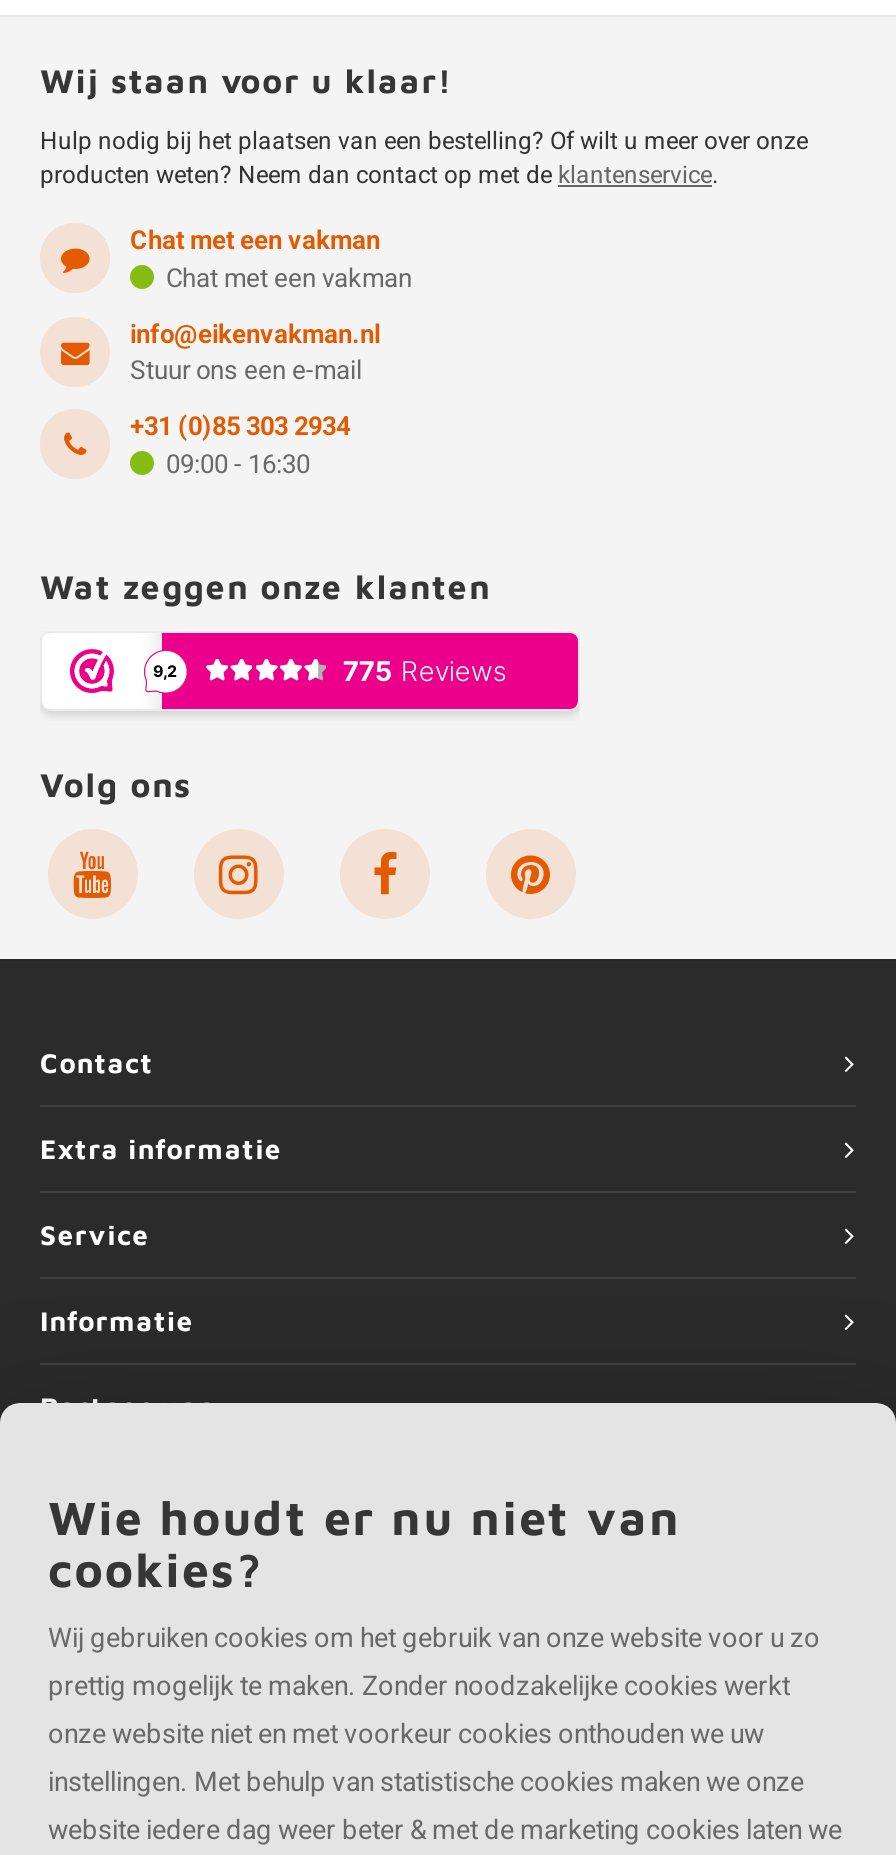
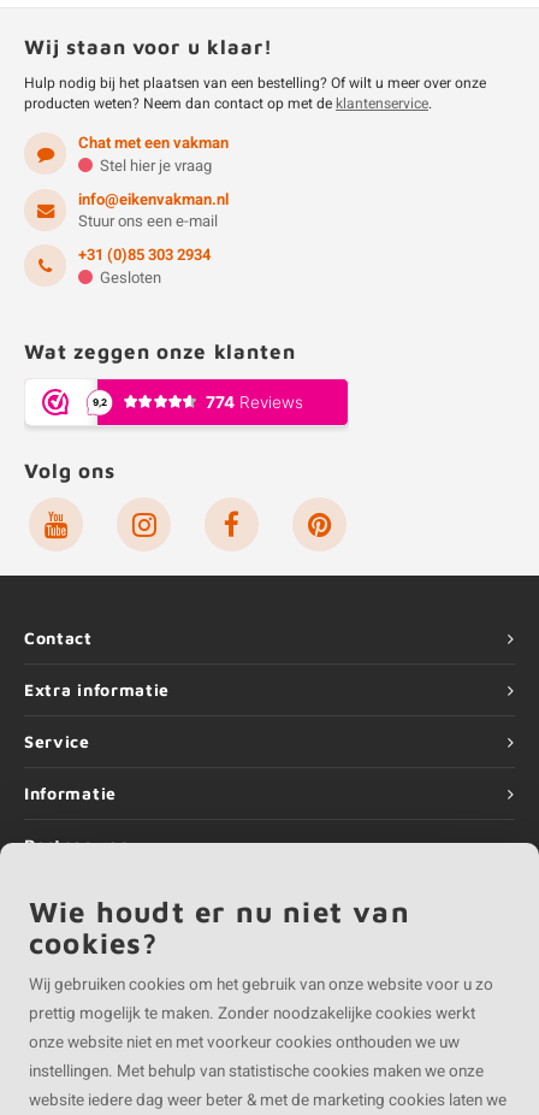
[166,259,412,297] Chat met een vakman -> [100,154,212,177] Stel hier je vraag
[166,445,310,483] 09:00 - 16:30 -> [100,266,161,289] Gesloten

